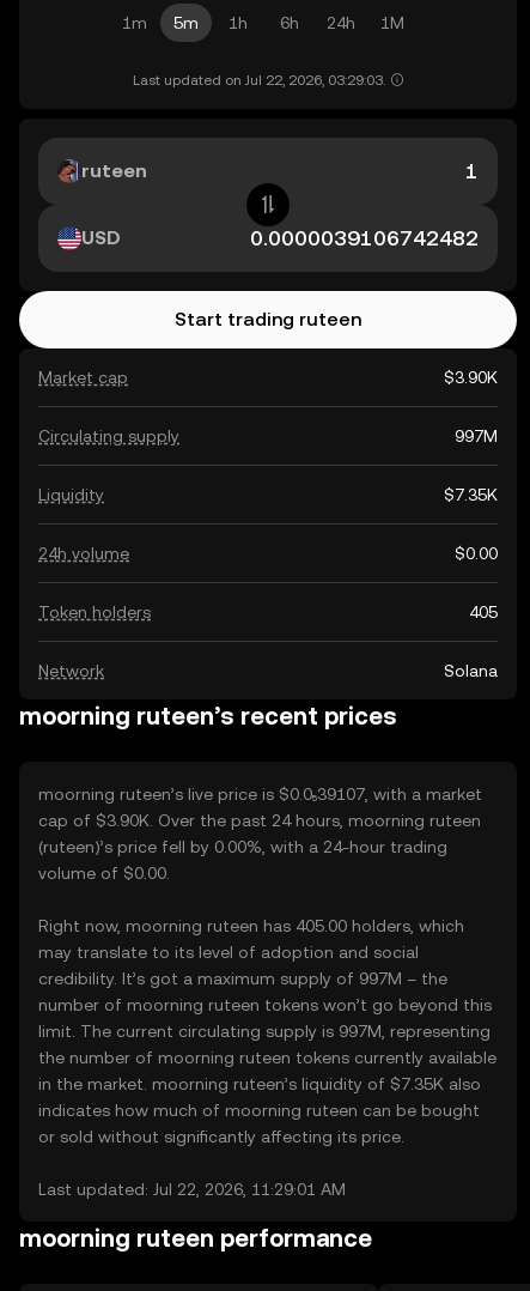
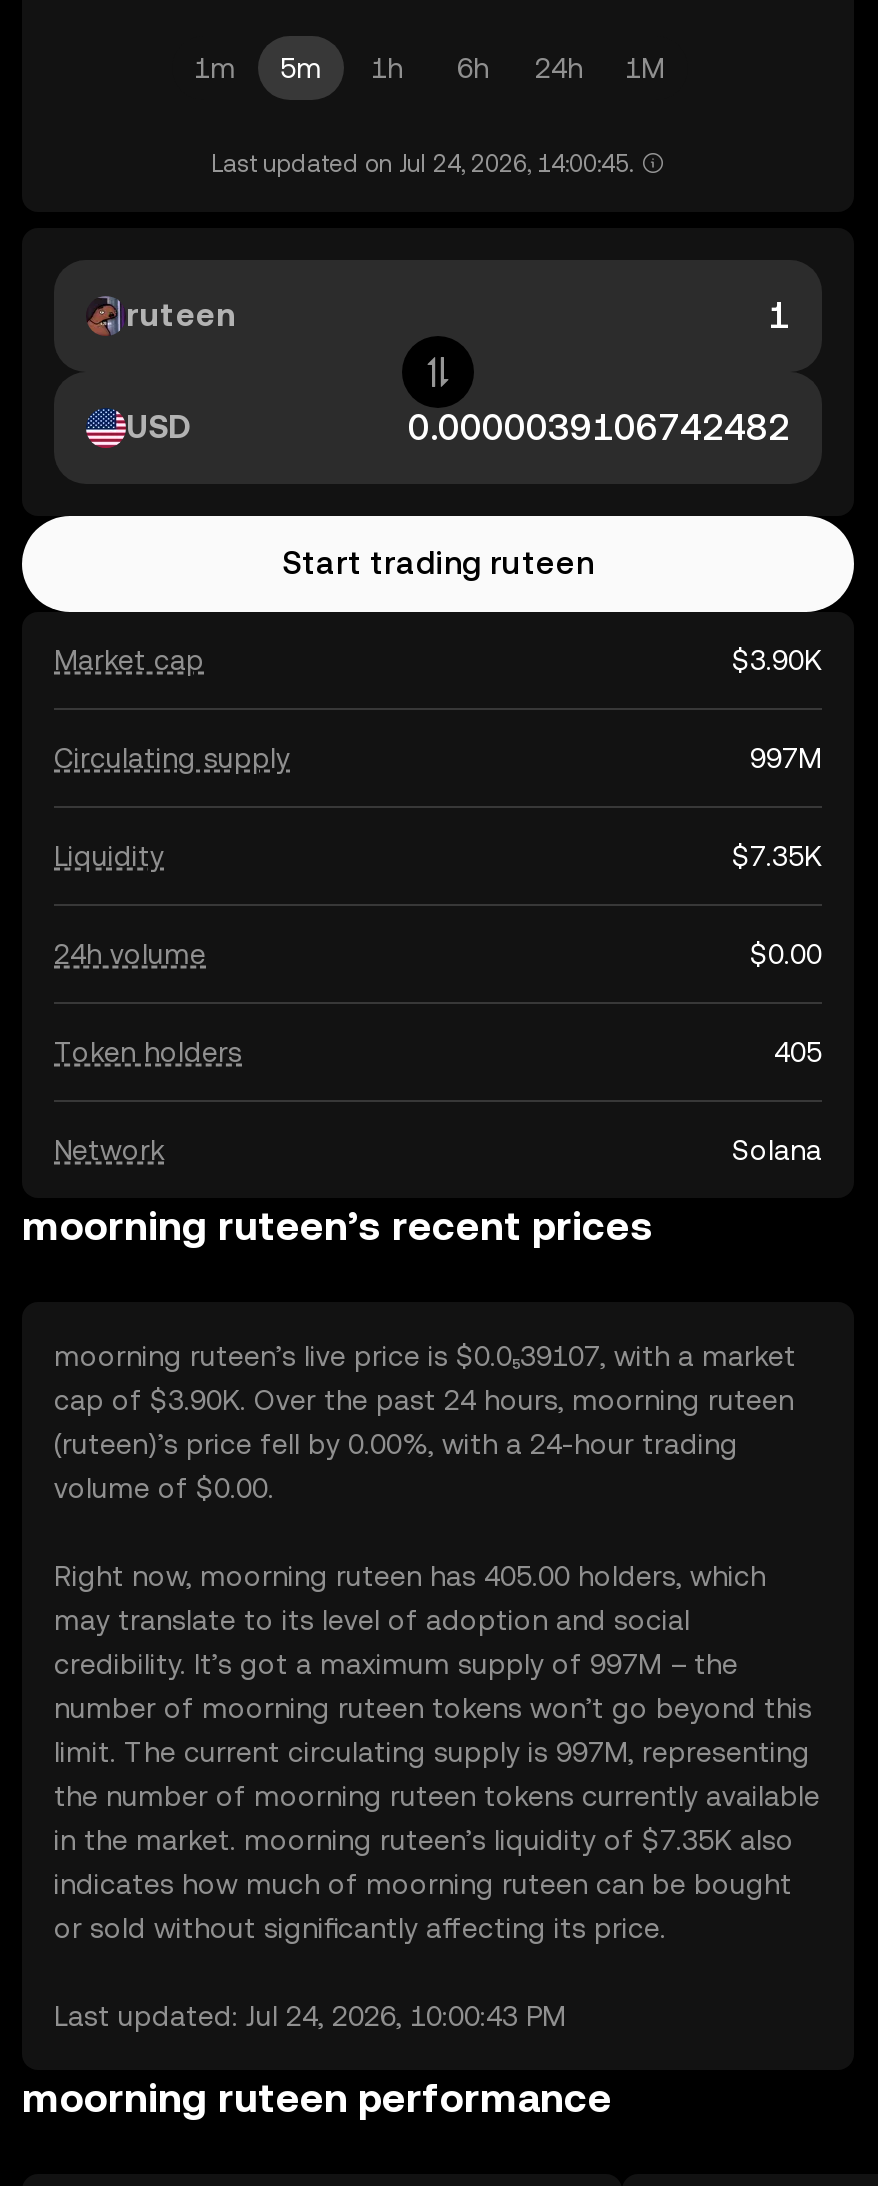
[132,72,385,89] Last updated on Jul 22, 2026, 03:29:03. -> [211,150,633,178] Last updated on Jul 24, 2026, 14:00:45.
[38,1180,346,1199] Last updated: Jul 22, 2026, 11:29:01 AM -> [54,2000,566,2032] Last updated: Jul 24, 2026, 10:00:43 PM

